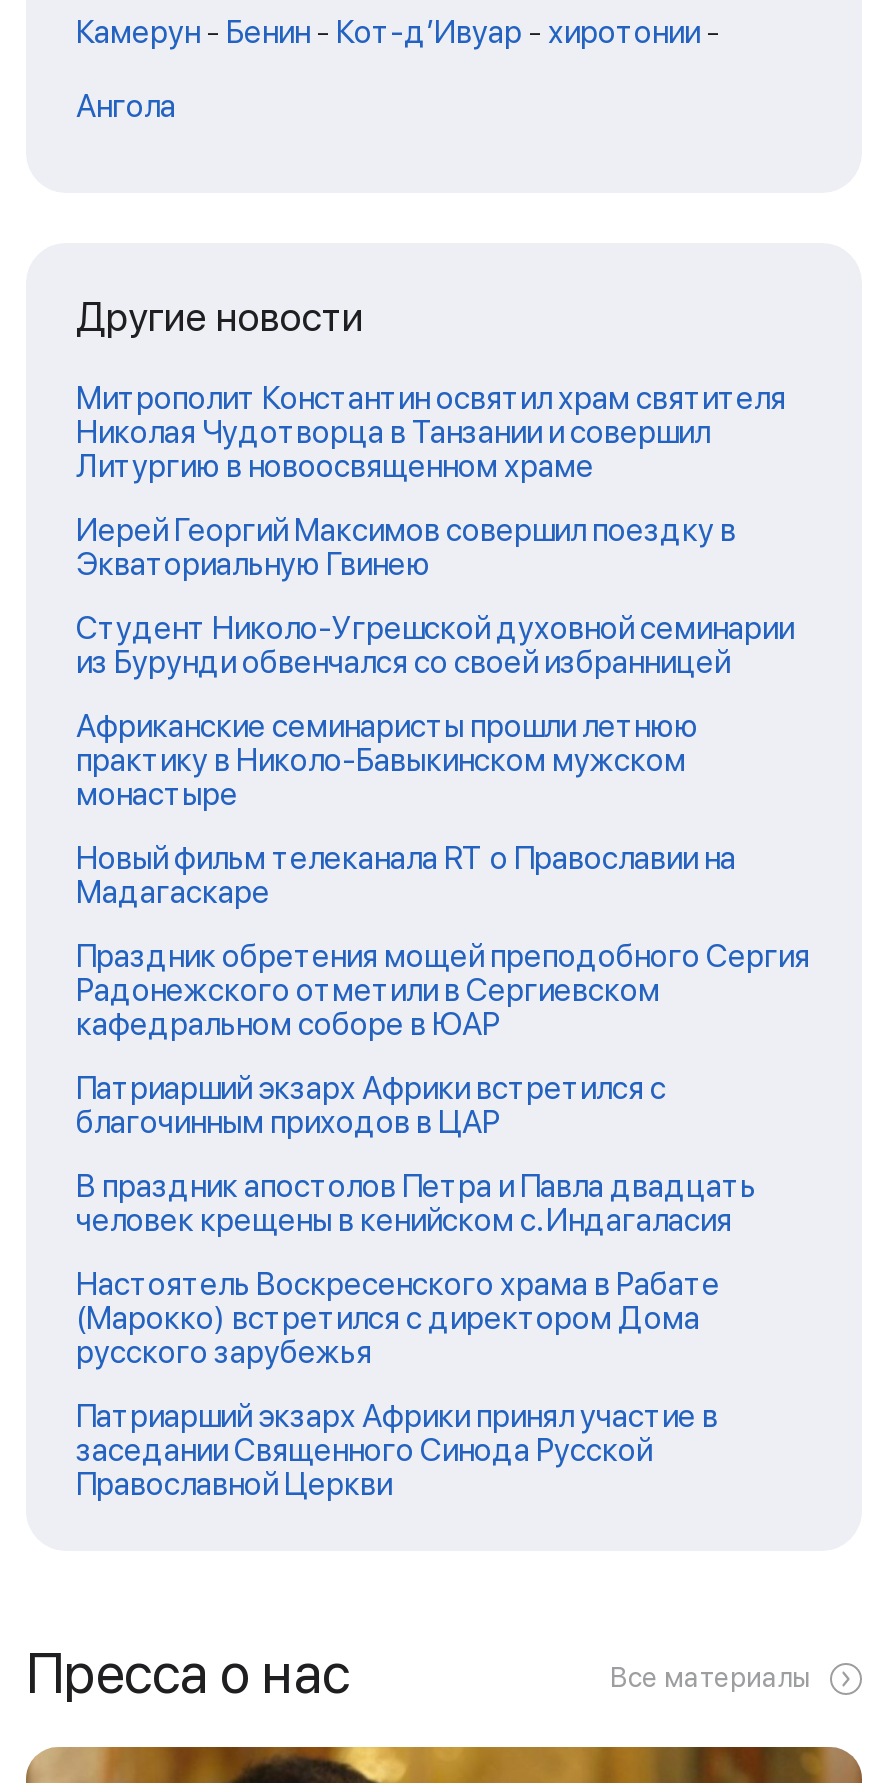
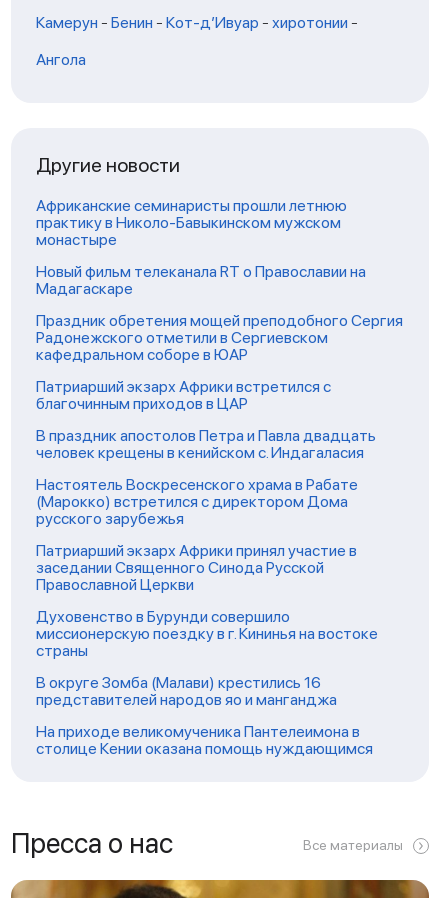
[76,379,794,681] Митрополит Константин освятил храм святителя | Николая Чудотворца в Танзании и совершил | Литургию в новоосвященном храме | Иерей Георгий Максимов совершил поездку в | Экваториальную Гвинею | Студент Николо-Угрешской духовной семинарии | из Бурунди обвенчался со своей избранницей -> none
moved [76,707,810,1503] -> [36,196,403,594]: Африканские семинаристы прошли летнюю | практику в Николо-Бавыкинском мужском | монастыре | ... | заседании Священного Синода Русской | Православной Церкви
none -> [36,607,378,758] Духовенство в Бурунди совершило | миссионерскую поездку в г. Кининья на востоке | страны | В округе Зомба (Малави) крестились 16 | представителей народов яо и манганджа | На приходе великомученика Пантелеимона в | столице Кении оказана помощь нуждающимся

